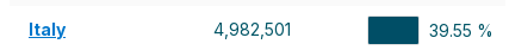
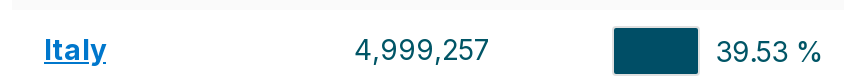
[213,19,291,39] 4,982,501 -> [354,32,492,66] 4,999,257
[429,20,493,40] 39.55% -> [716,33,824,67] 39.53%

